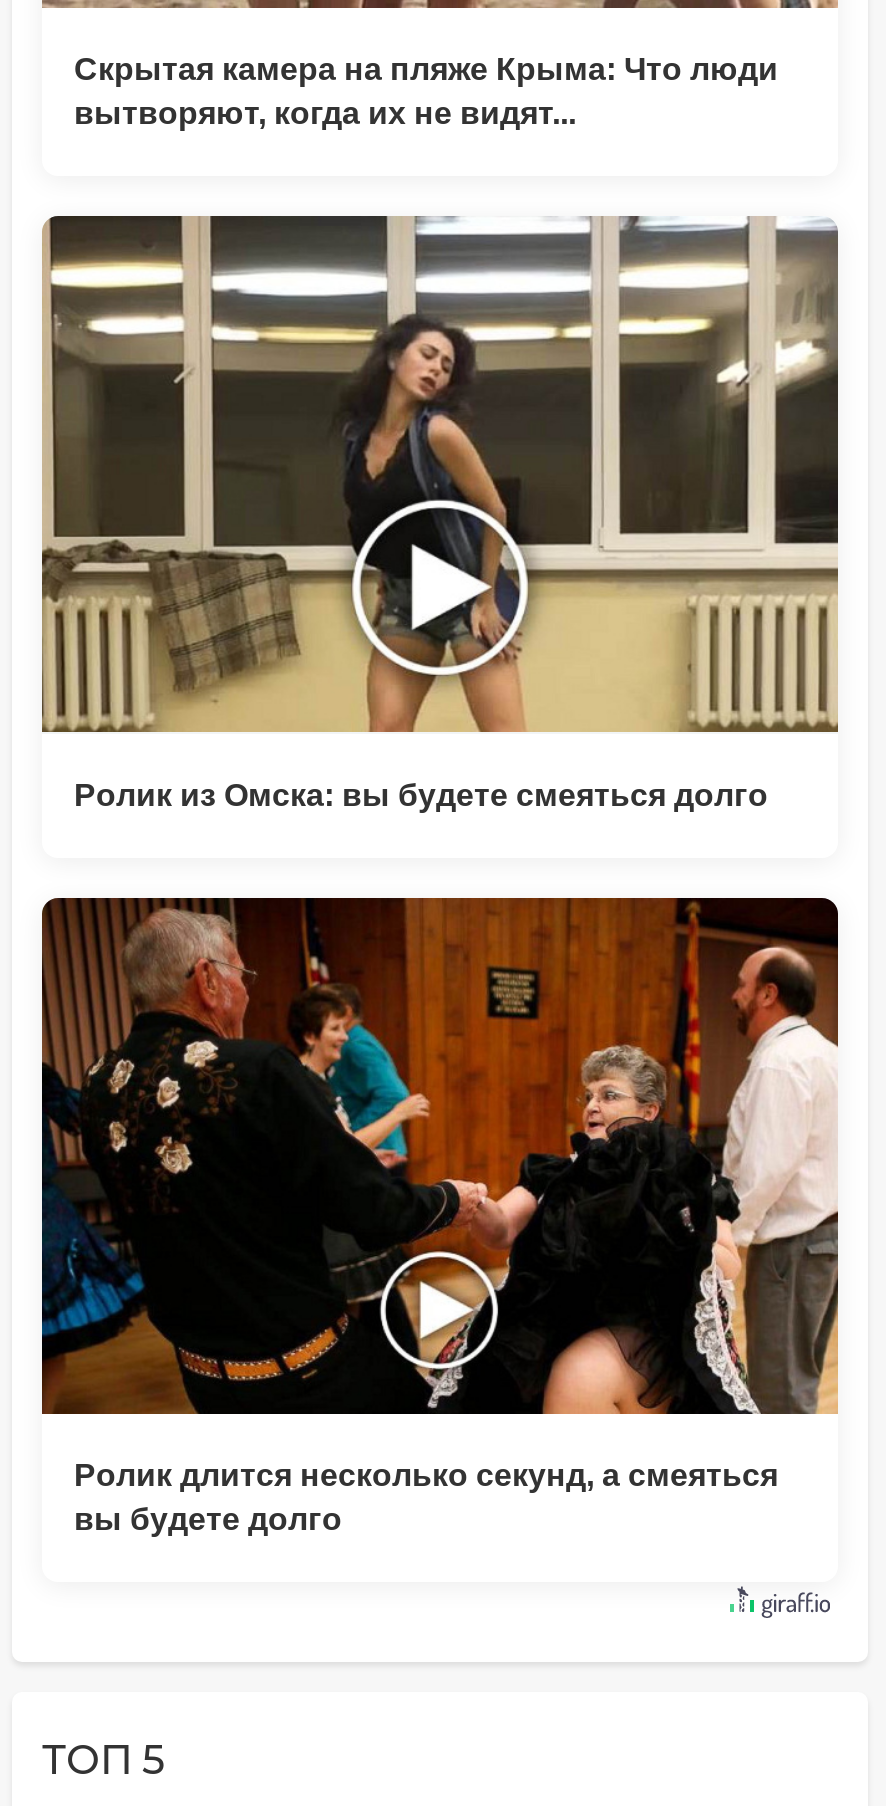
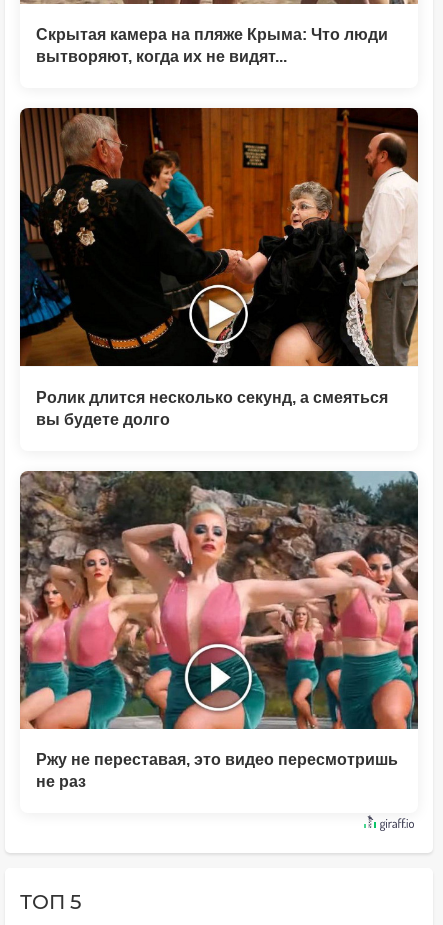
[42,216,840,811] [image] | Ролик из Омска: вы будете смеяться долго -> none
moved [40,894,842,1537] -> [19,106,420,428]: [image] | Ролик длится несколько секунд, а смеяться | вы будете долго
none -> [19,470,419,790] [image] | Ржу не переставая, это видео пересмотришь | не раз

